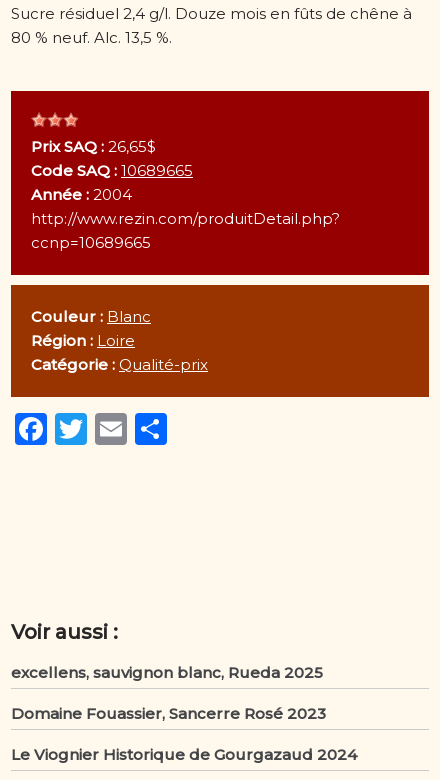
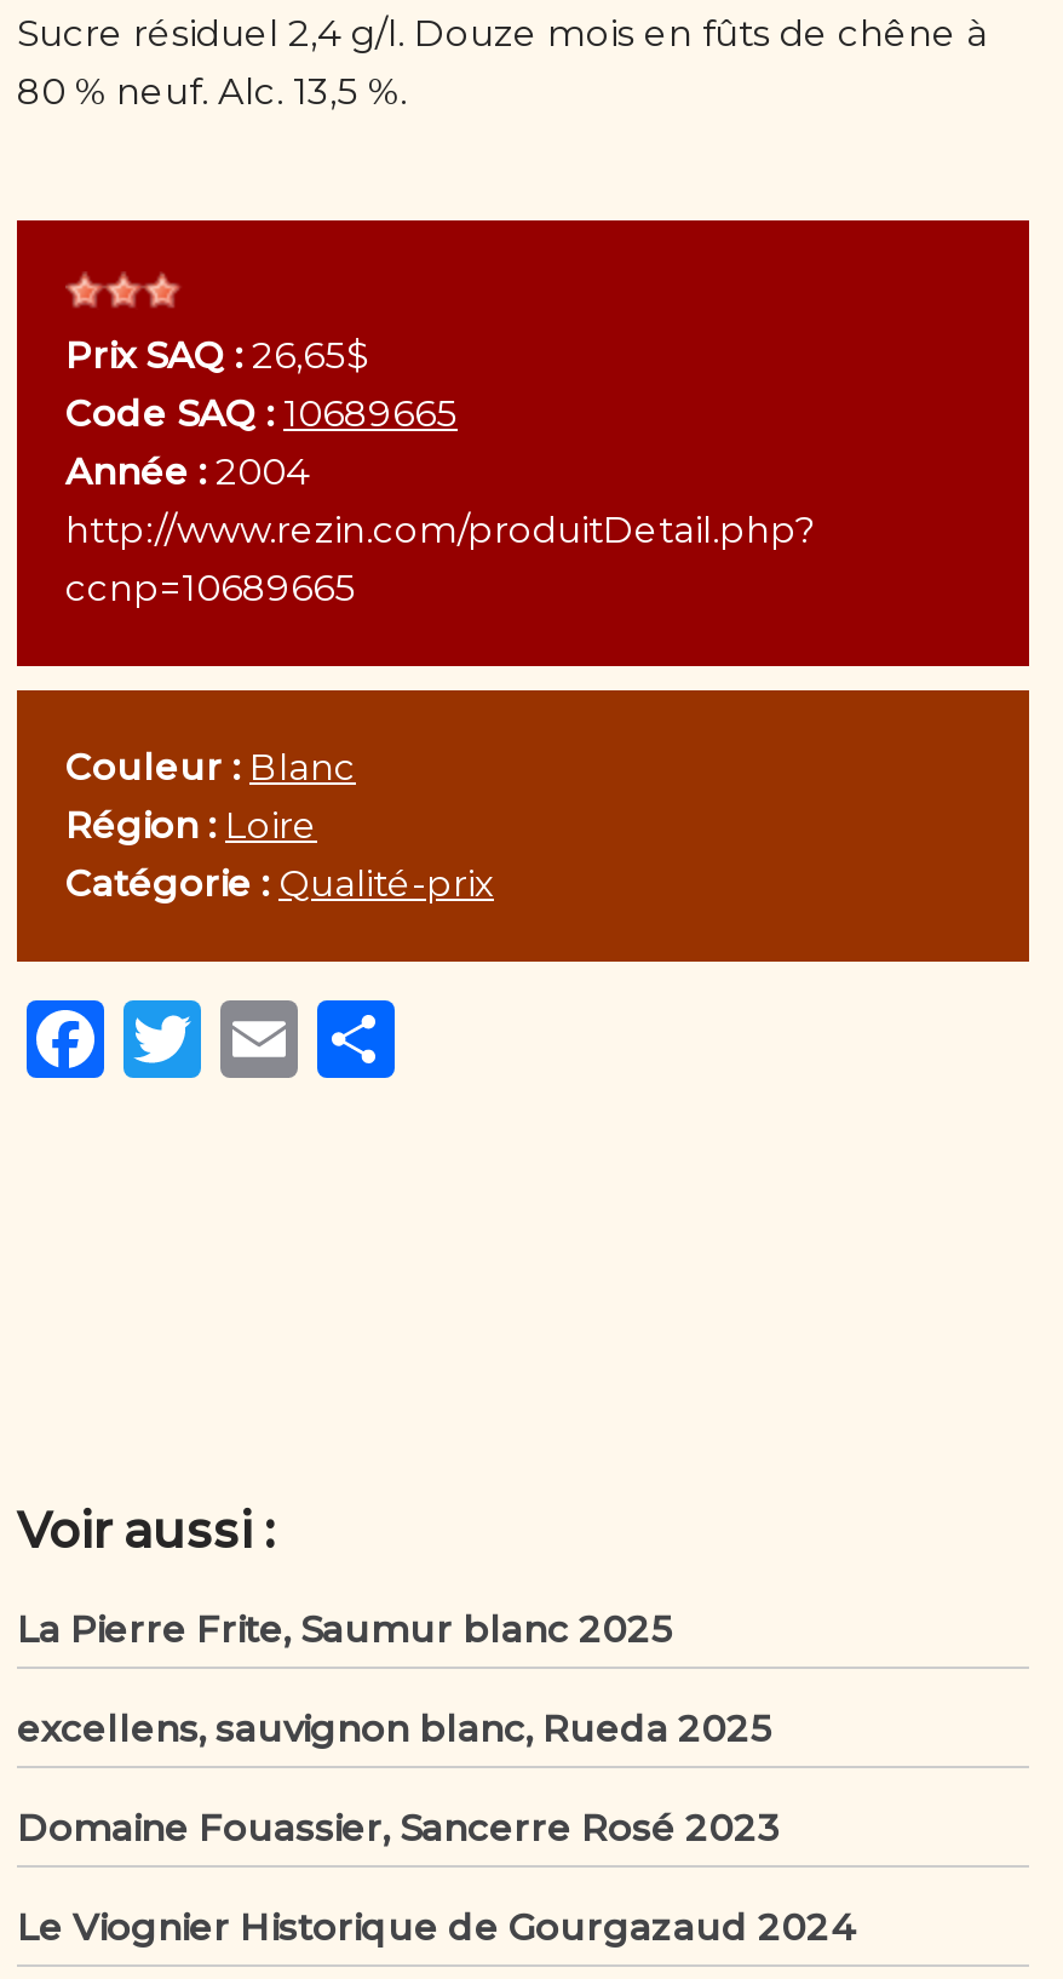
none -> [17,1606,673,1652] La Pierre Frite, Saumur blanc 2025

